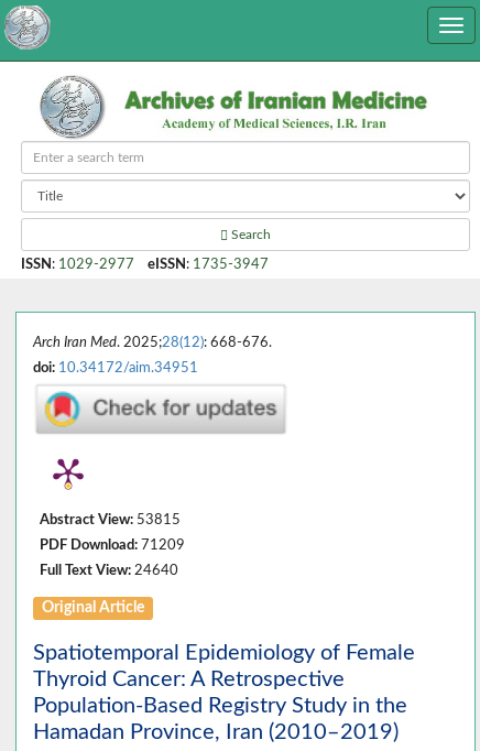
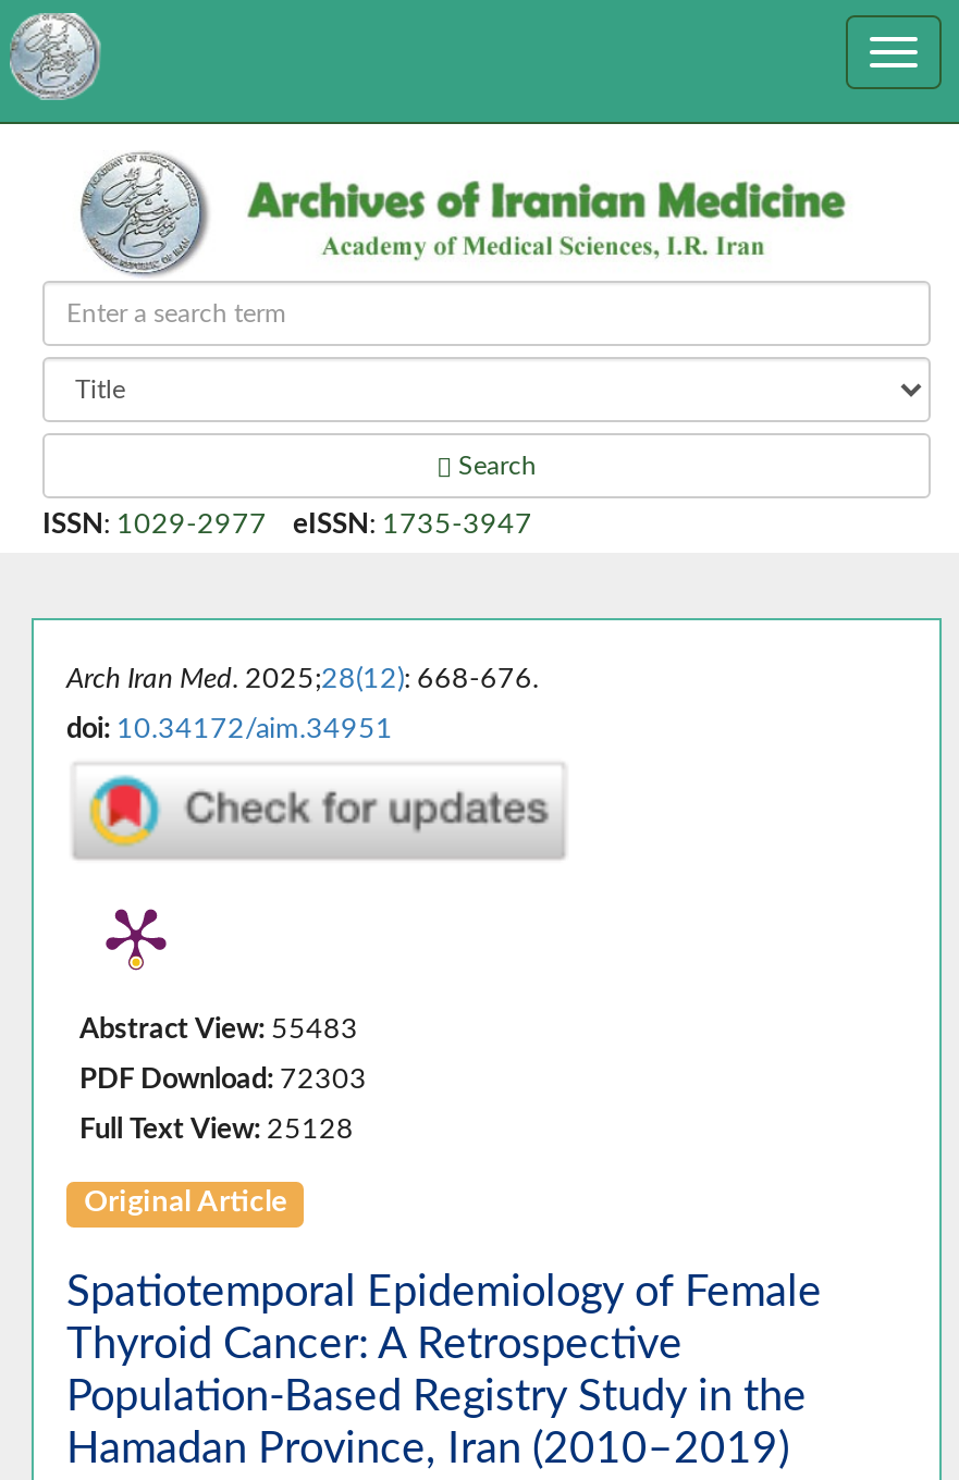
[40,513,181,526] Abstract View: 53815 -> [79,1016,358,1042] Abstract View: 55483
[40,538,185,551] PDF Download: 71209 -> [79,1066,367,1092] PDF Download: 72303
[40,563,178,577] Full Text View: 24640 -> [79,1116,354,1142] Full Text View: 25128

